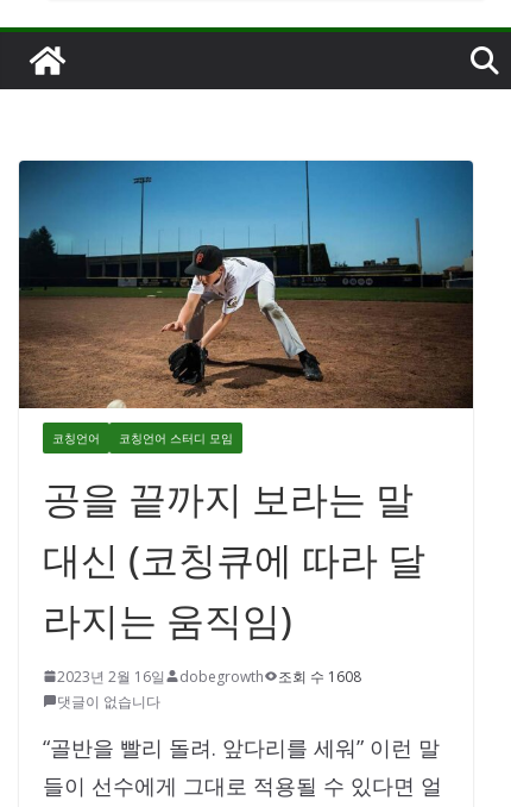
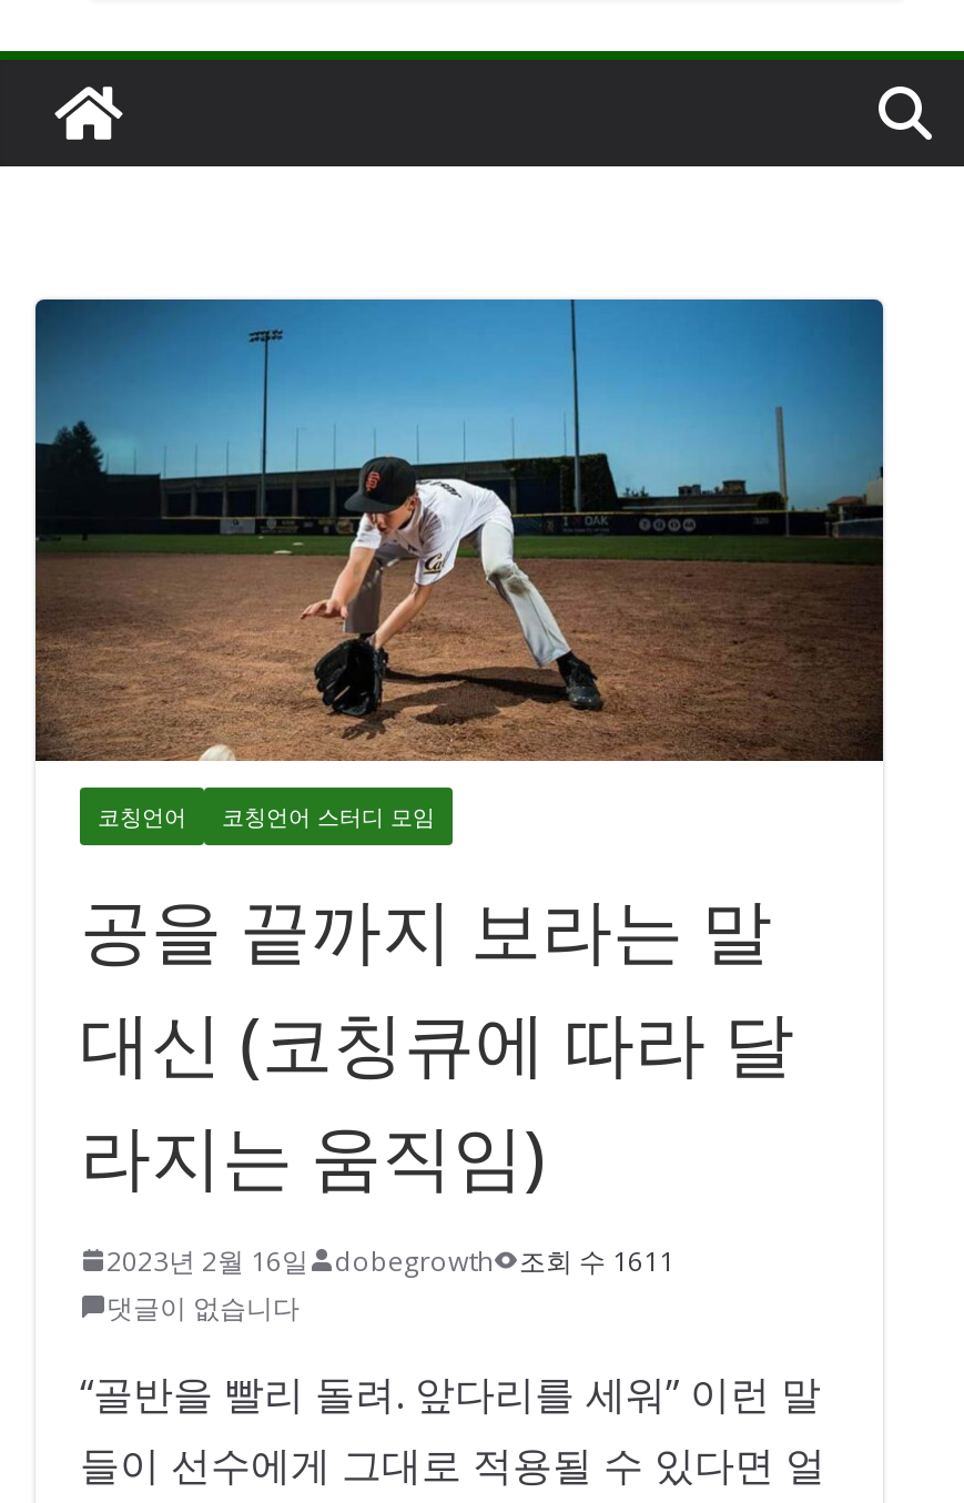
[278,666,361,687] 조회 수 1608 -> [519,1242,674,1280] 조회 수 1611

